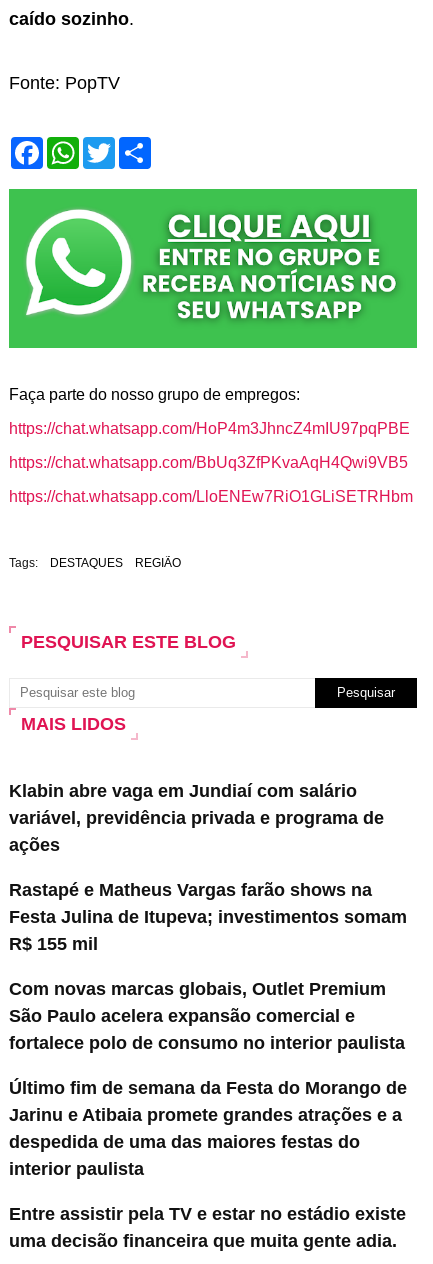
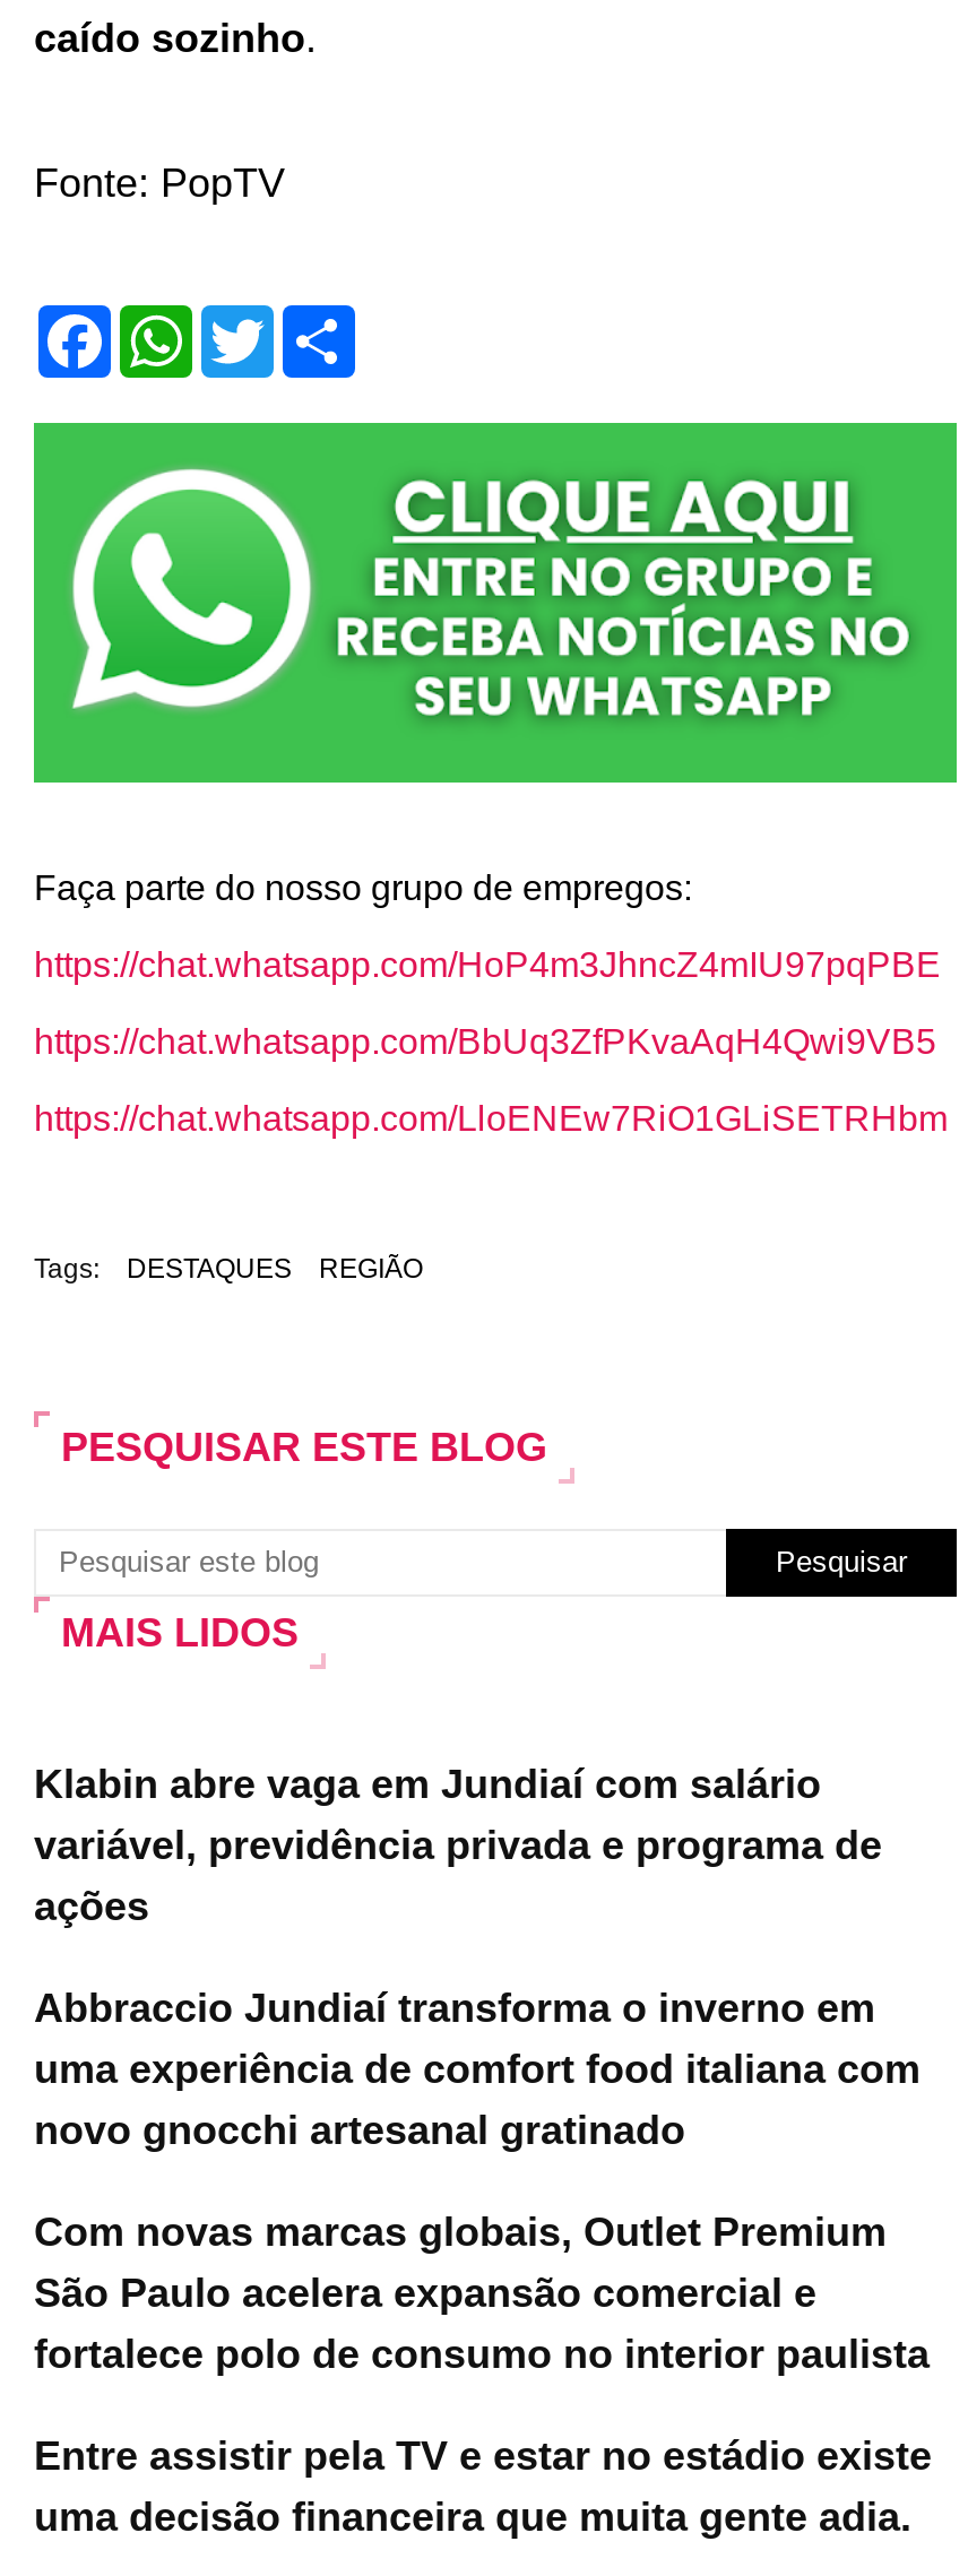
[9,880,407,954] Rastapé e Matheus Vargas farão shows na | Festa Julina de Itupeva; investimentos somam | R$ 155 mil -> [34,1985,921,2152] Abbraccio Jundiaí transforma o inverno em | uma experiência de comfort food italiana com | novo gnocchi artesanal gratinado
[9,1078,407,1179] Último fim de semana da Festa do Morango de | Jarinu e Atibaia promete grandes atrações e a | despedida de uma das maiores festas do | interior paulista -> none

